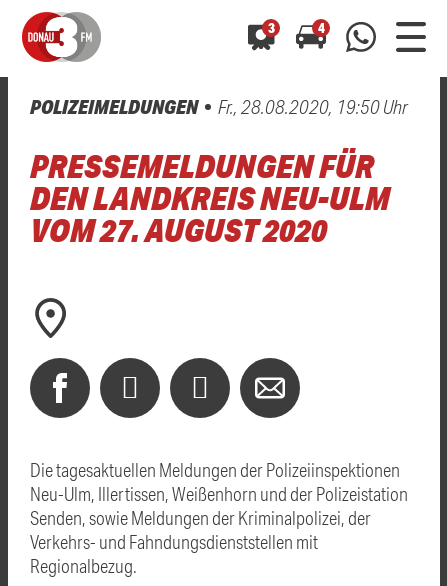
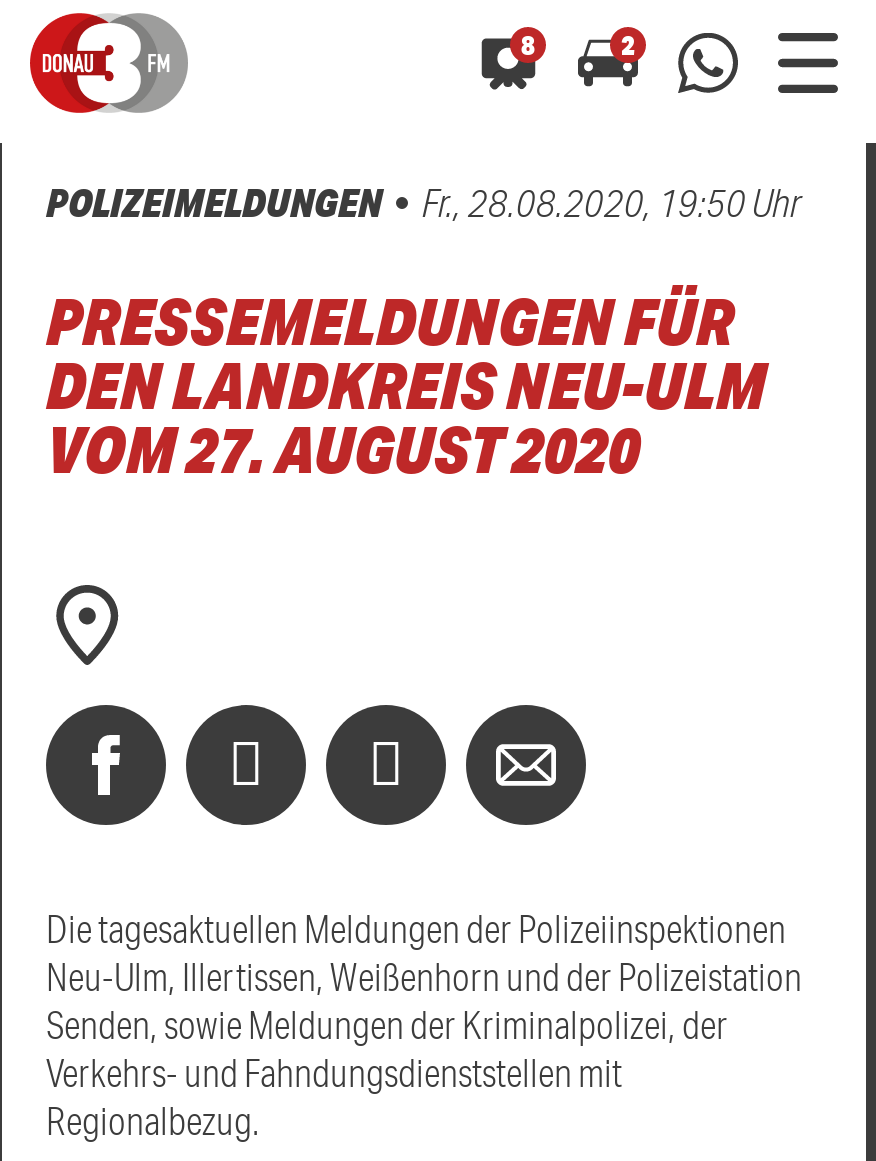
[267,19,274,37] 3 -> [521,27,535,63] 8
[317,19,324,37] 4 -> [621,27,635,63] 2

